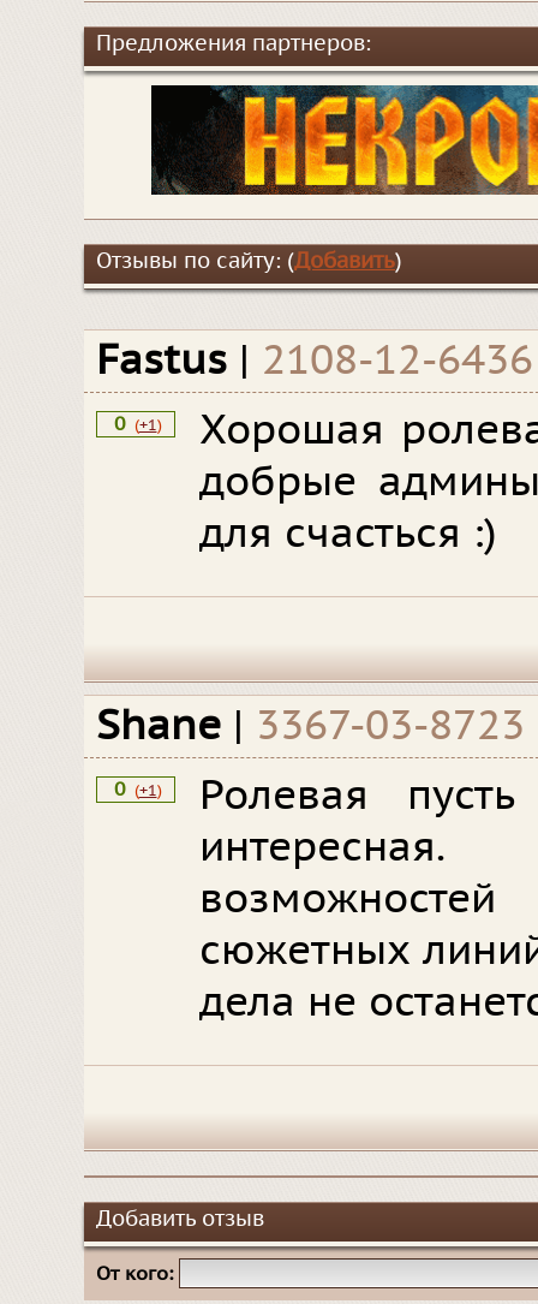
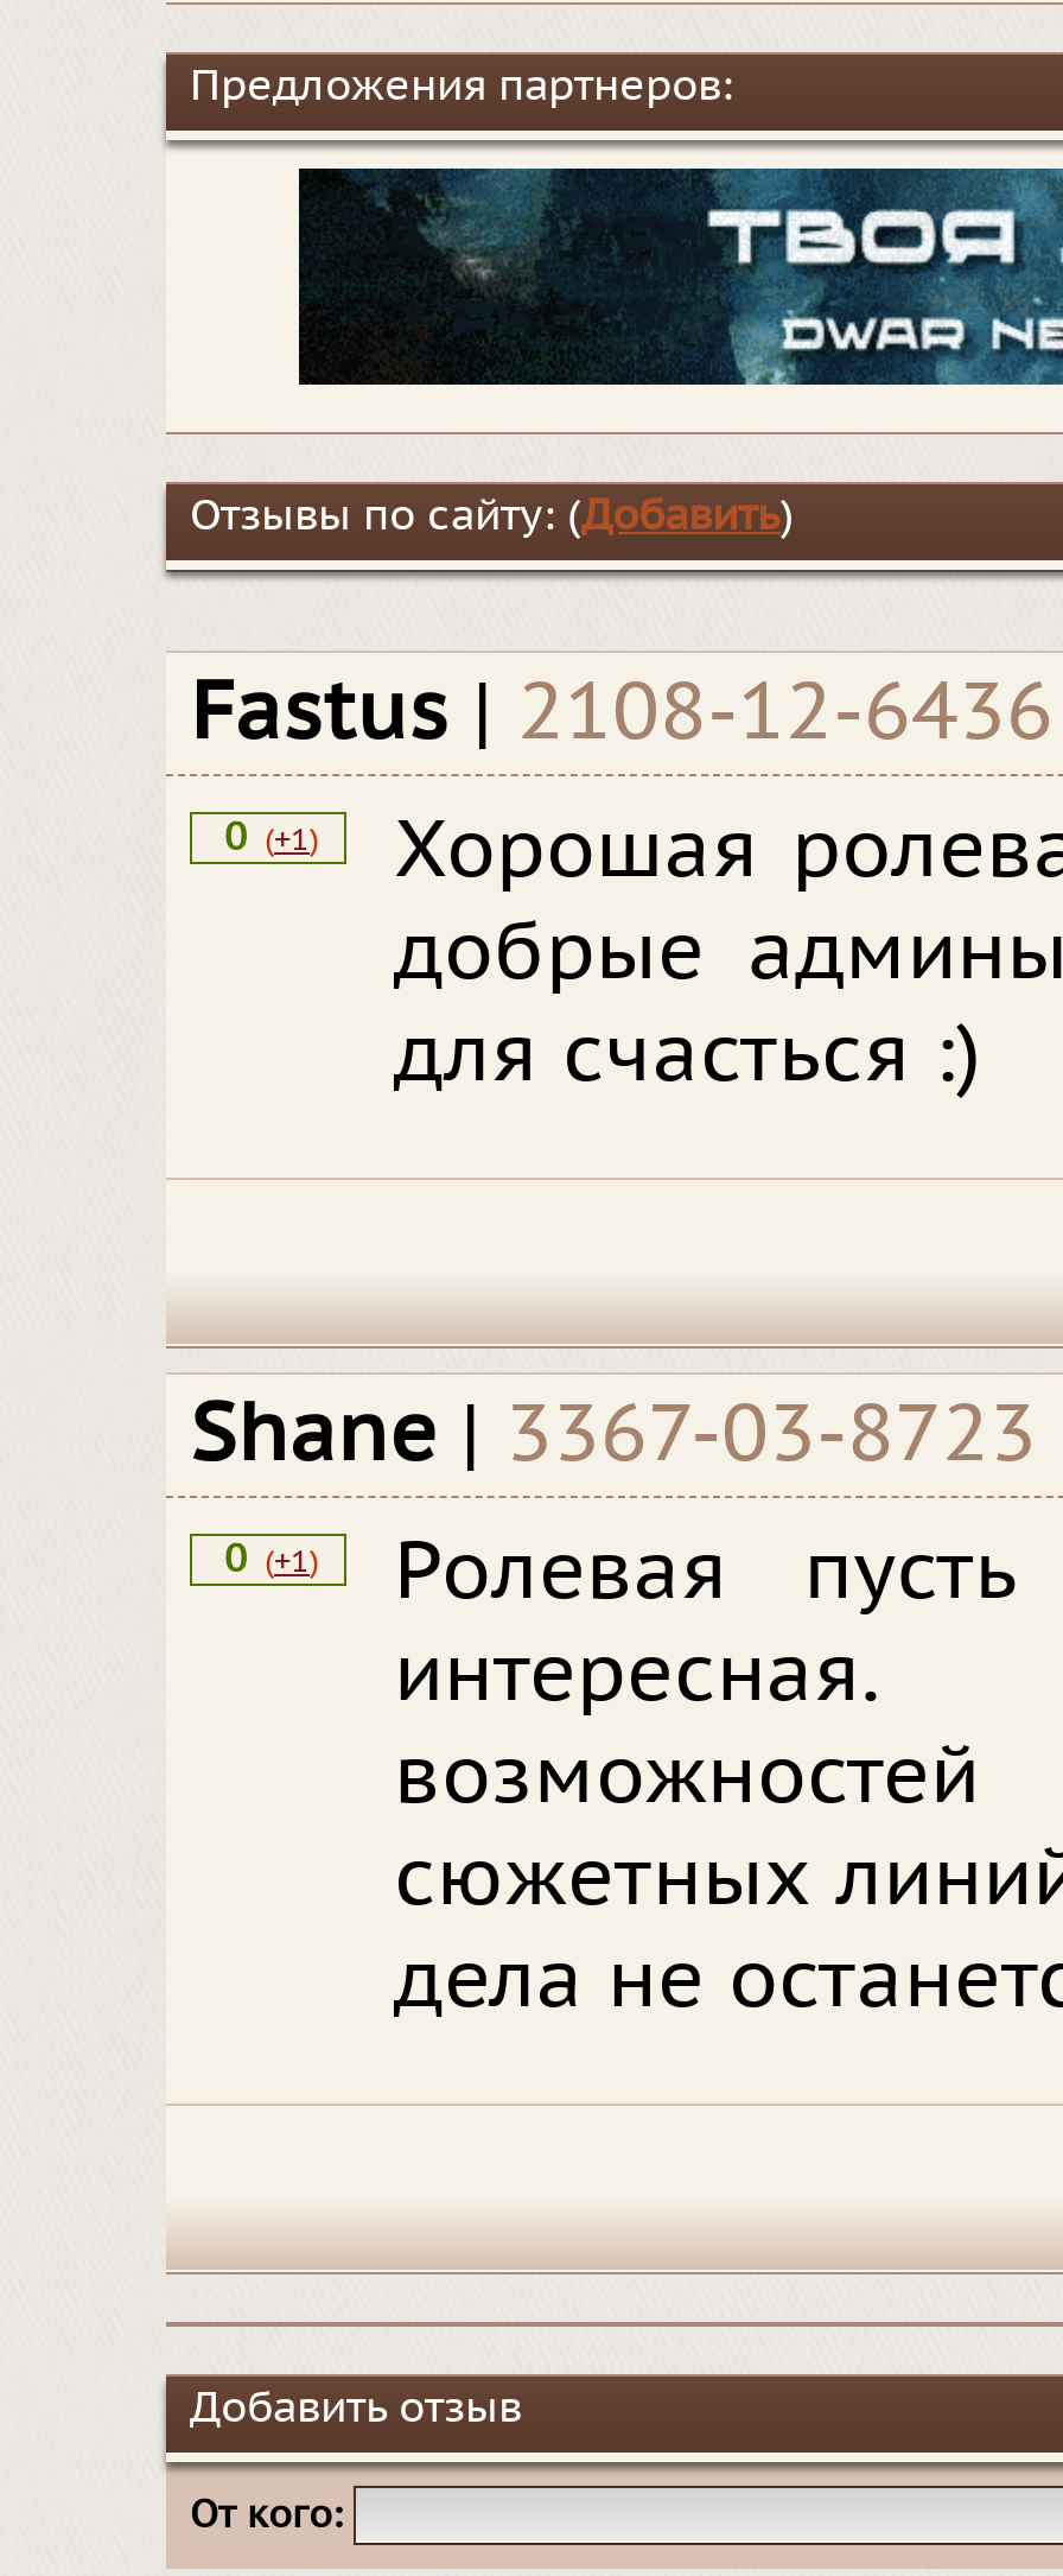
[153,85,534,196] [image] -> [304,169,1056,387] [image]

